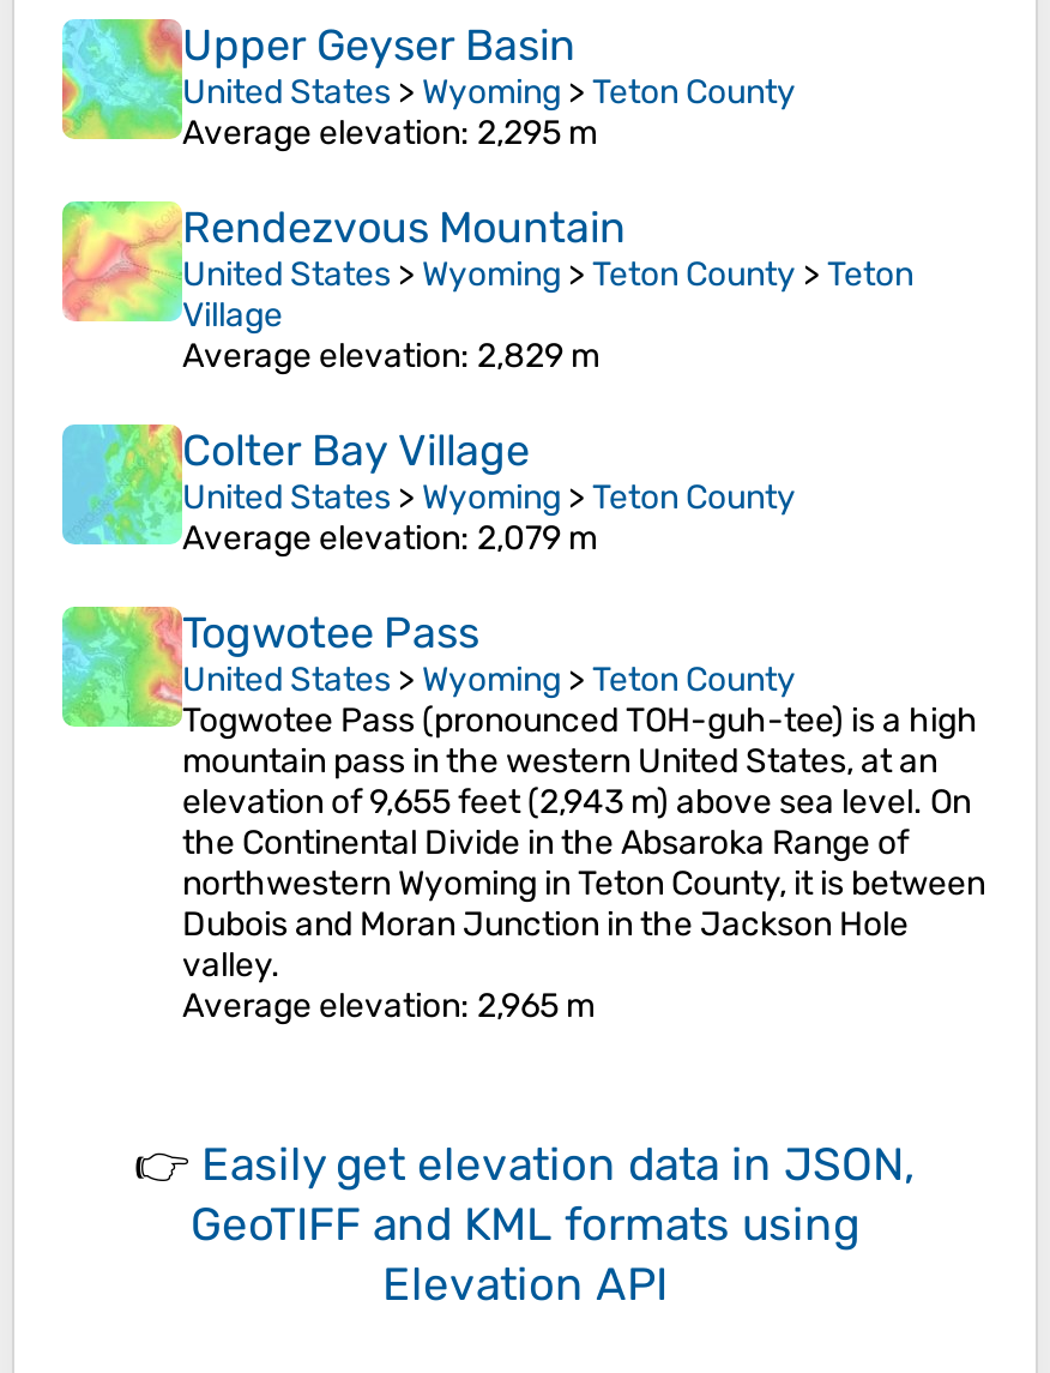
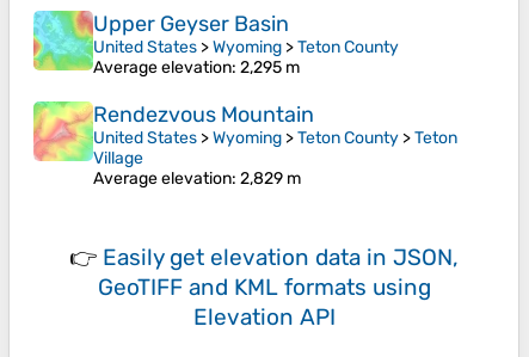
[60,422,985,1027] [image] | Colter Bay Village | United States > Wyoming > Teton County | Average elevation: 2,079 m | Togwotee Pass | United States > Wyoming > Teton County | Togwotee Pass (pronounced TOH-guh-tee) is a high | mountain pass in the western United States, at an | elevation of 9,655 feet (2,943 m) above sea level. On | the Continental Divide in the Absaroka Range of | northwestern Wyoming in Teton County, it is between | Dubois and Moran Junction in the Jackson Hole | valley. | Average elevation: 2,965 m -> none
[60,604,149,729] [image] -> none

